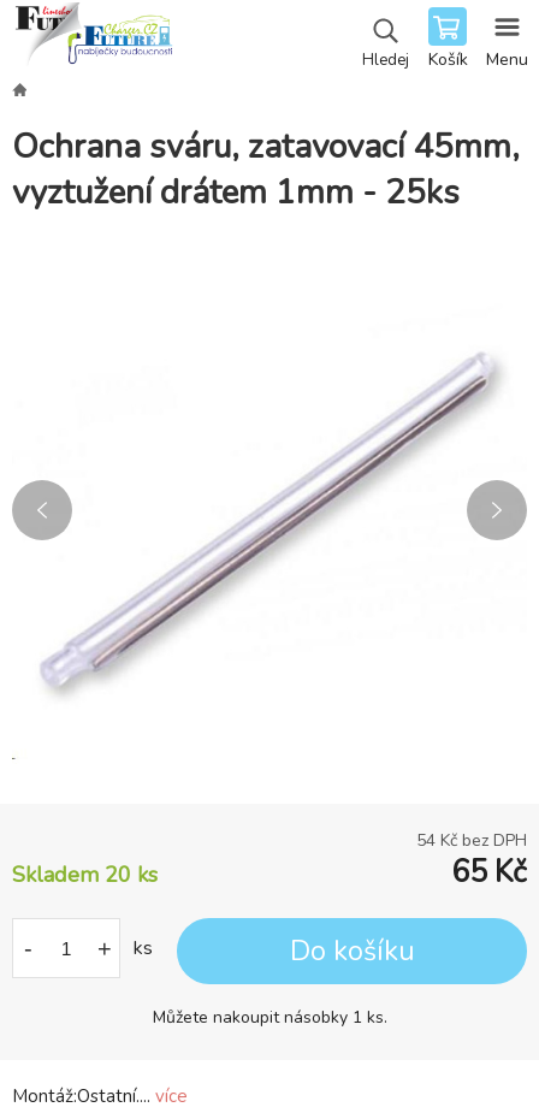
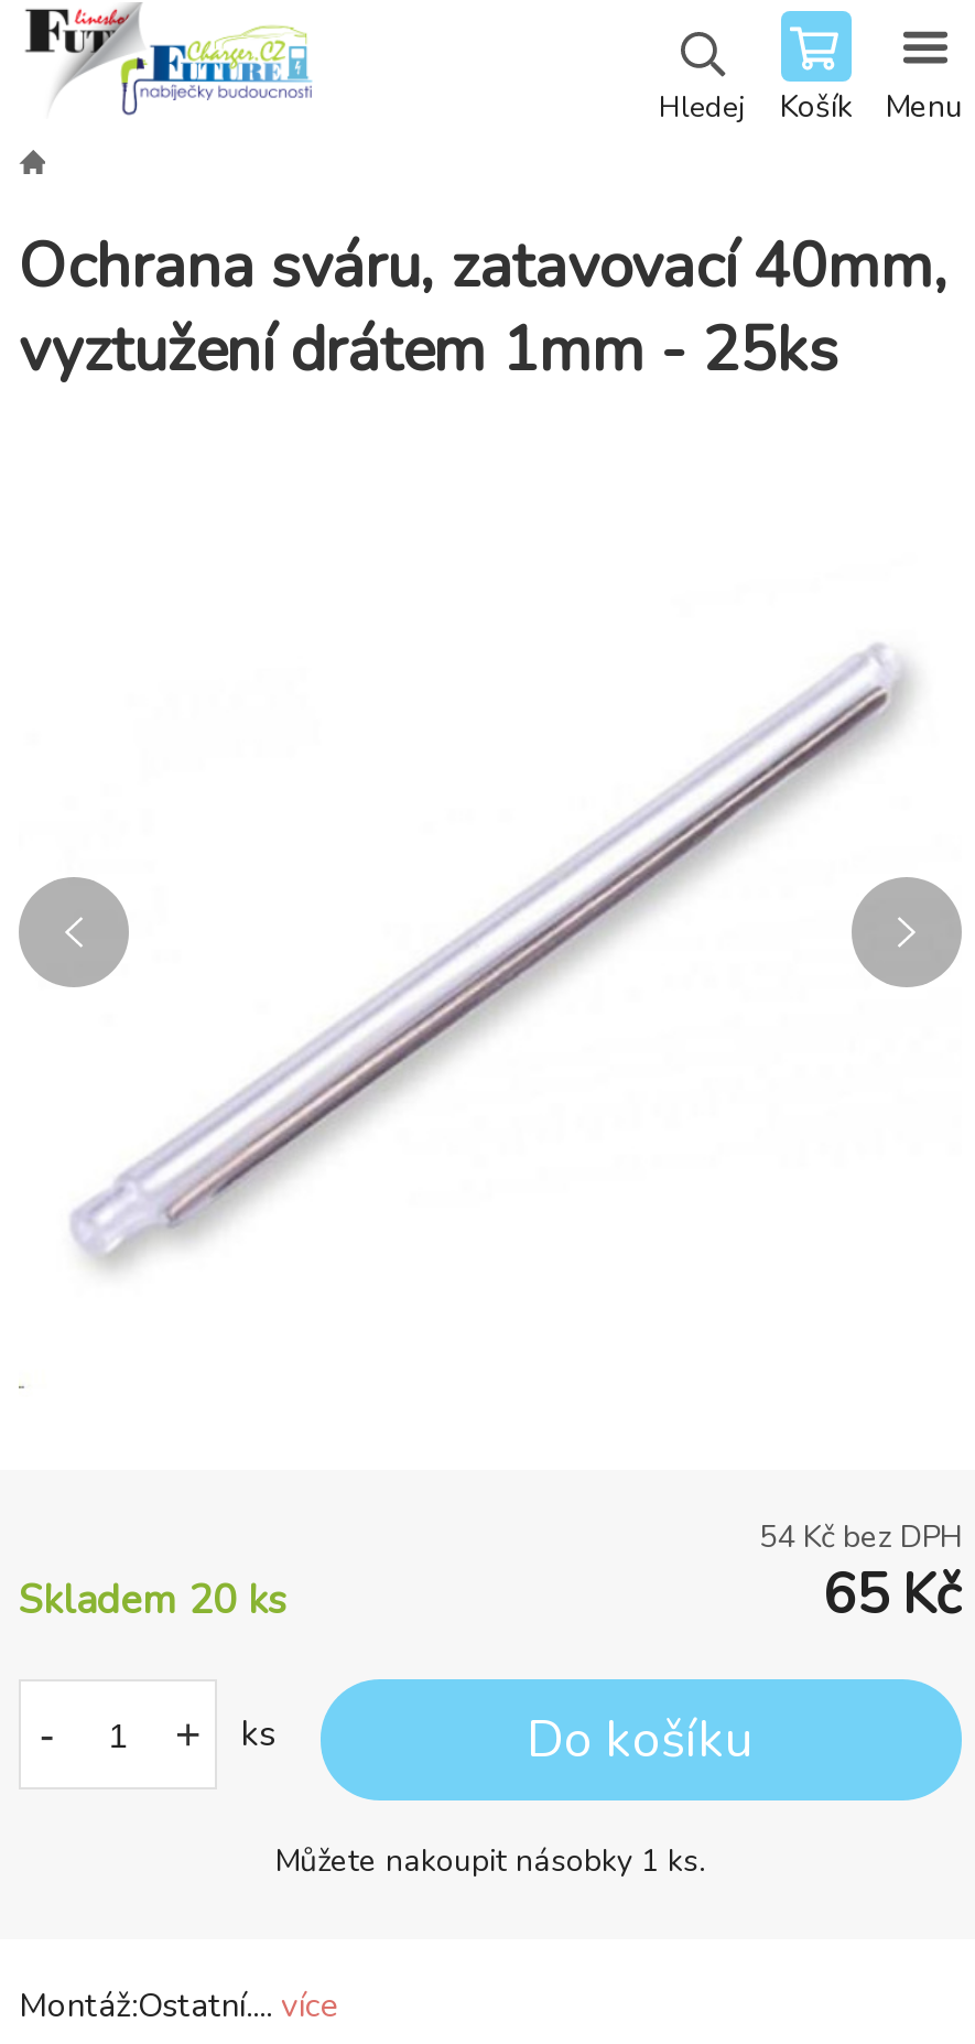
[12,124,520,170] Ochrana sváru, zatavovací 45mm, -> [19,225,949,309] Ochrana sváru, zatavovací 40mm,

